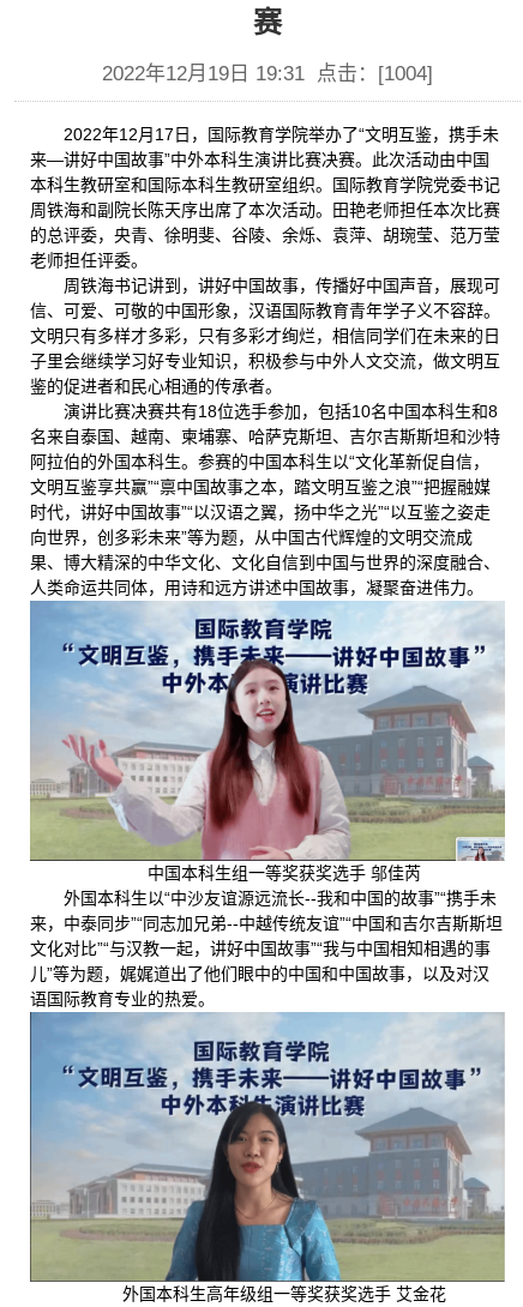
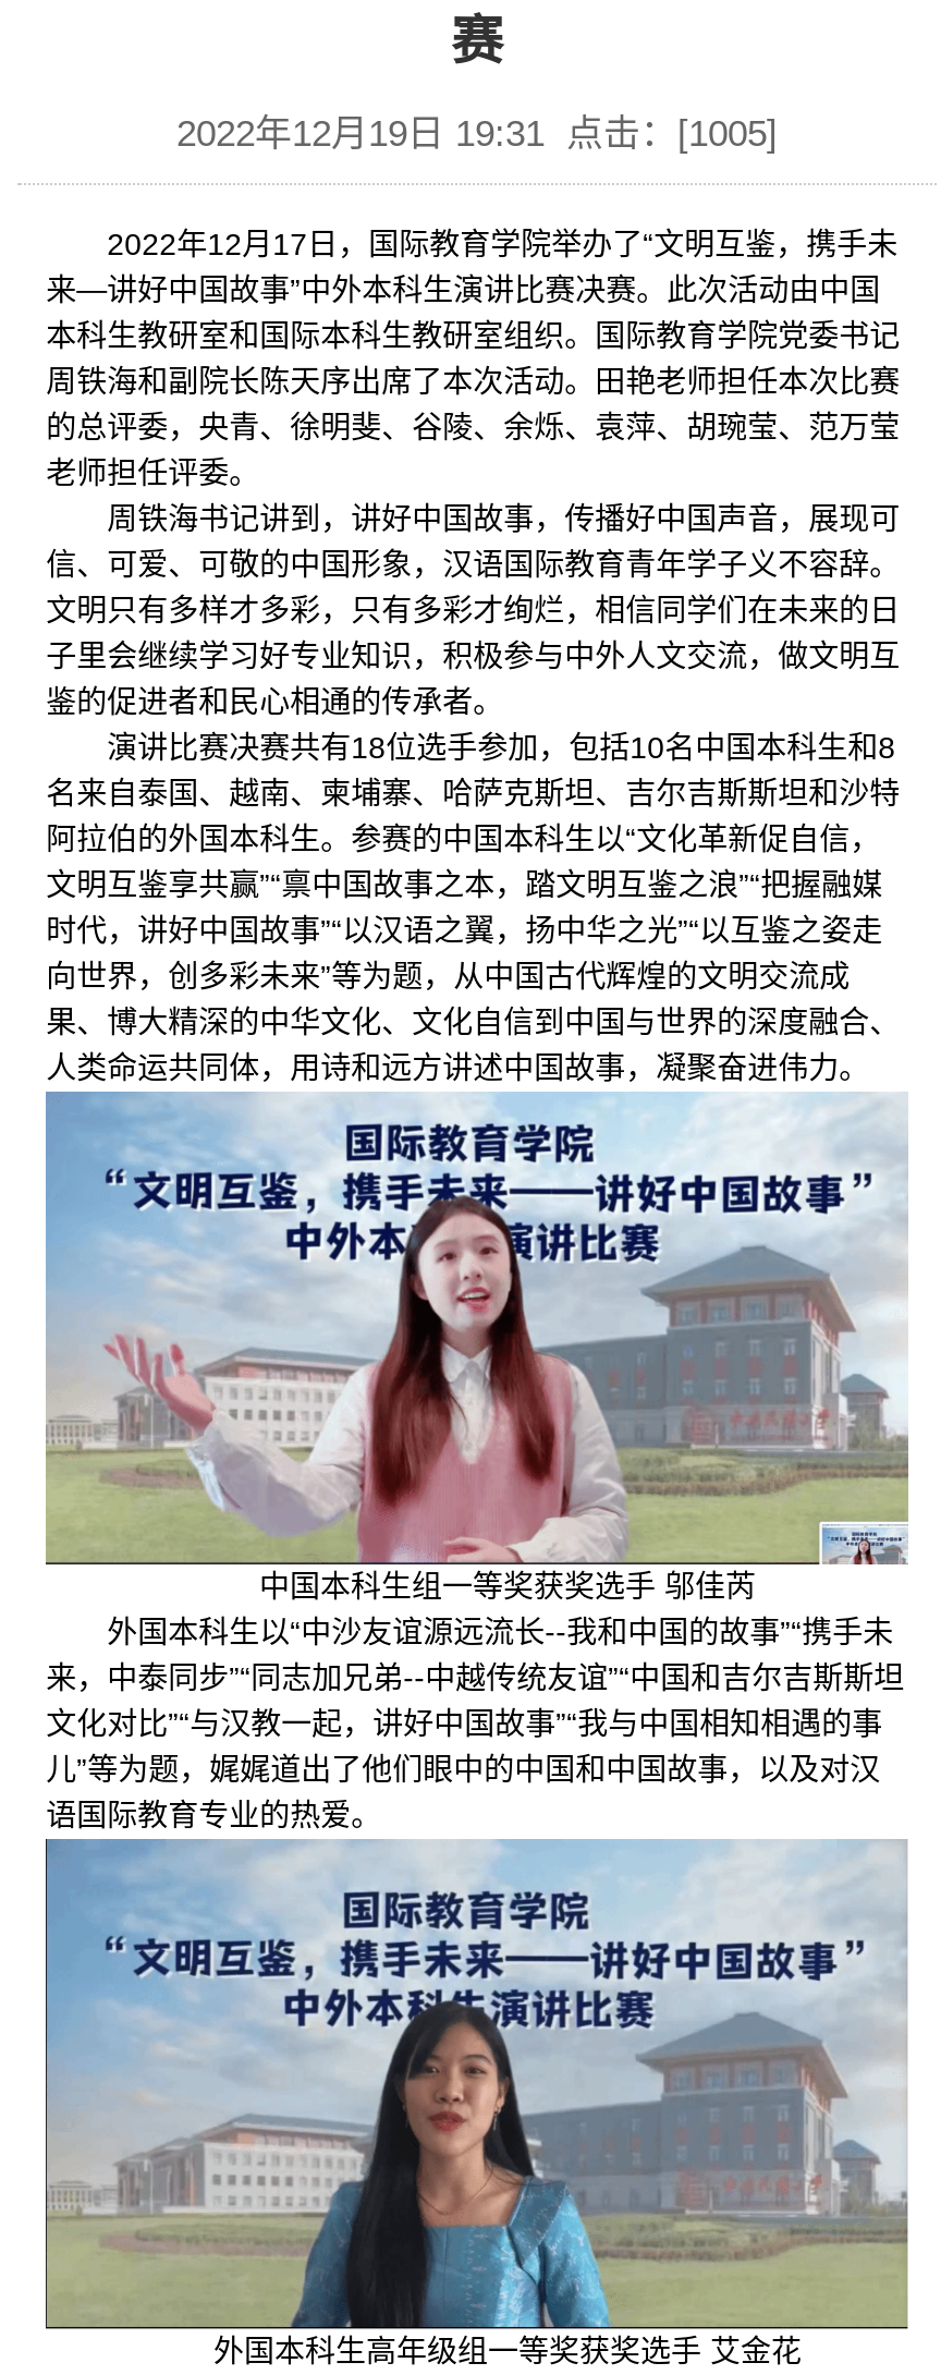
[102,62,433,85] 2022年12月19日 19:31 点击：[1004] -> [176,112,778,154] 2022年12月19日 19:31 点击：[1005]

